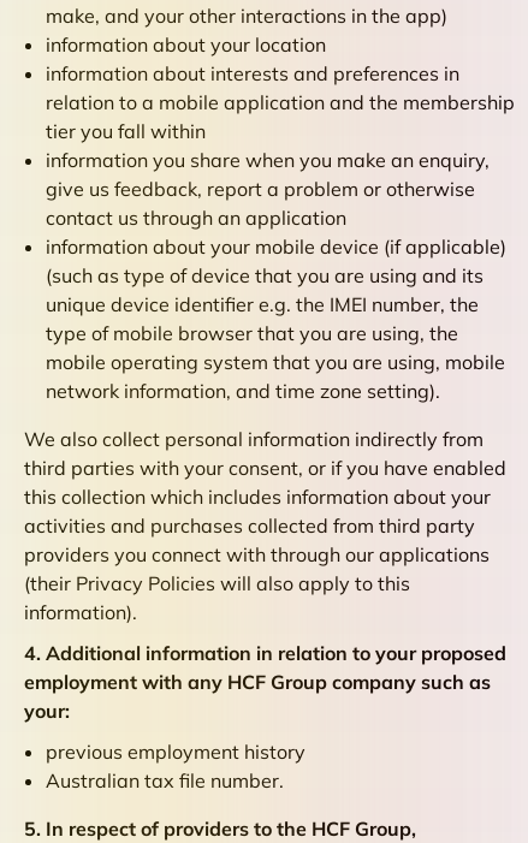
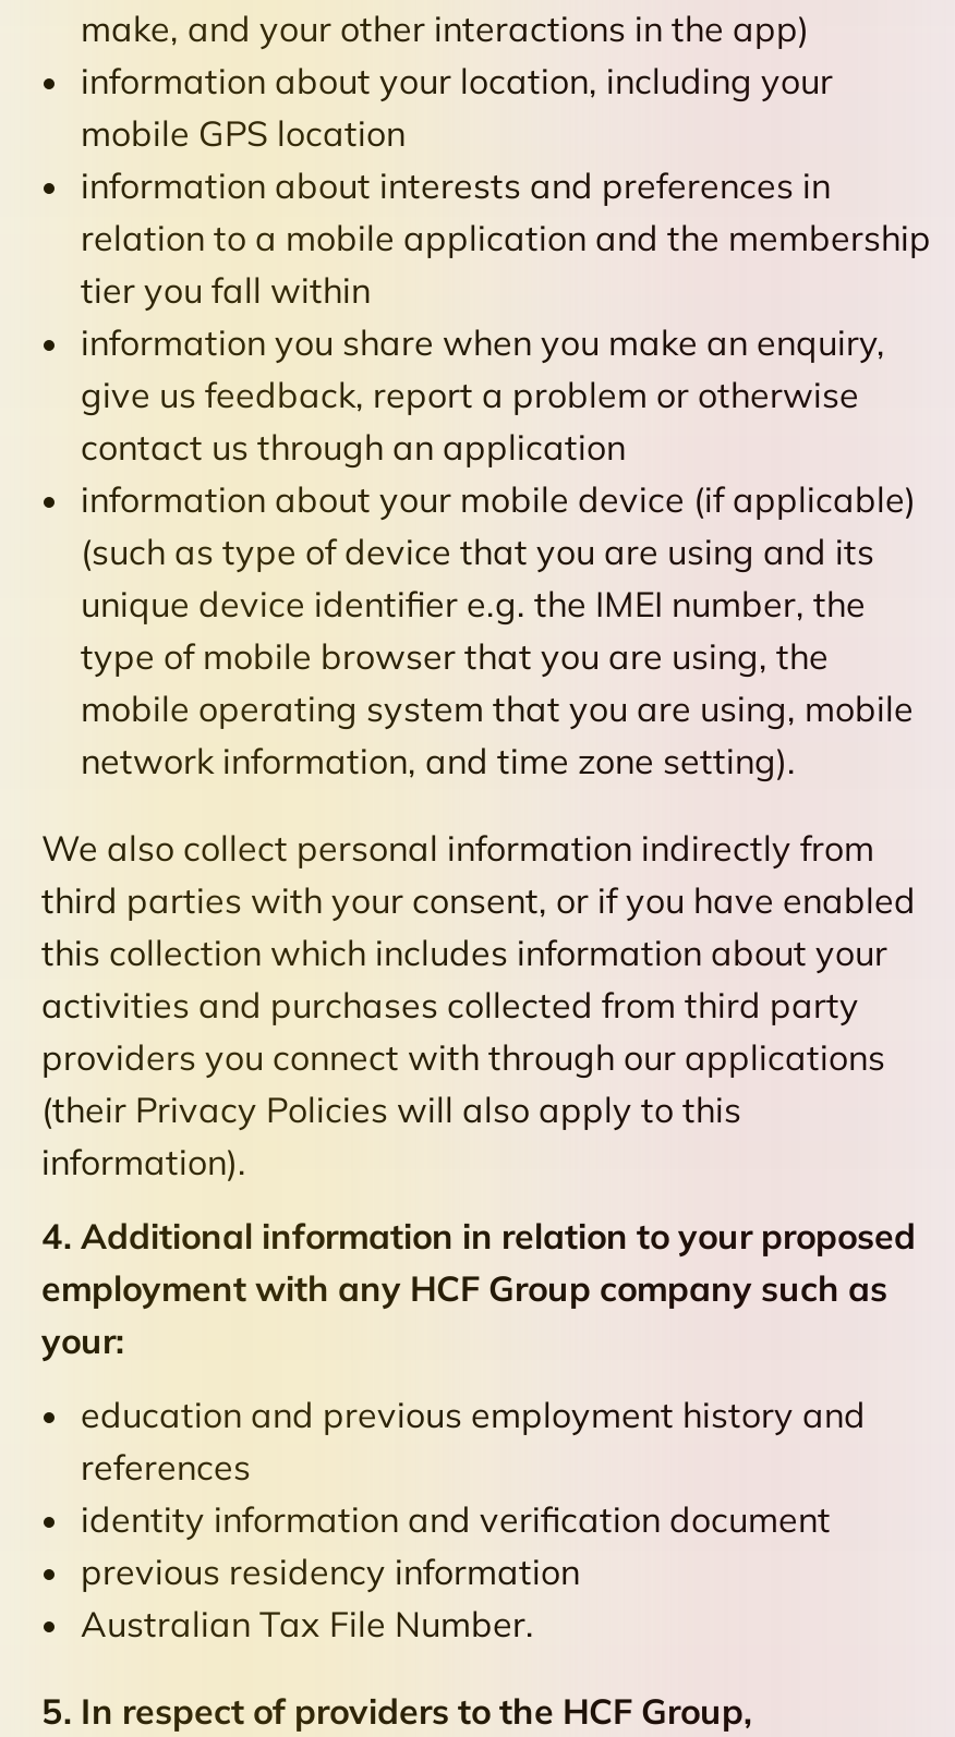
[46,32,326,57] information about your location -> [81,59,833,155] information about your location, including your | mobile GPS location
[46,740,305,792] previous employment history | Australian tax file number. -> [81,1393,866,1645] education and previous employment history and | references | identity information and verification document | previous residency information | Australian Tax File Number.

